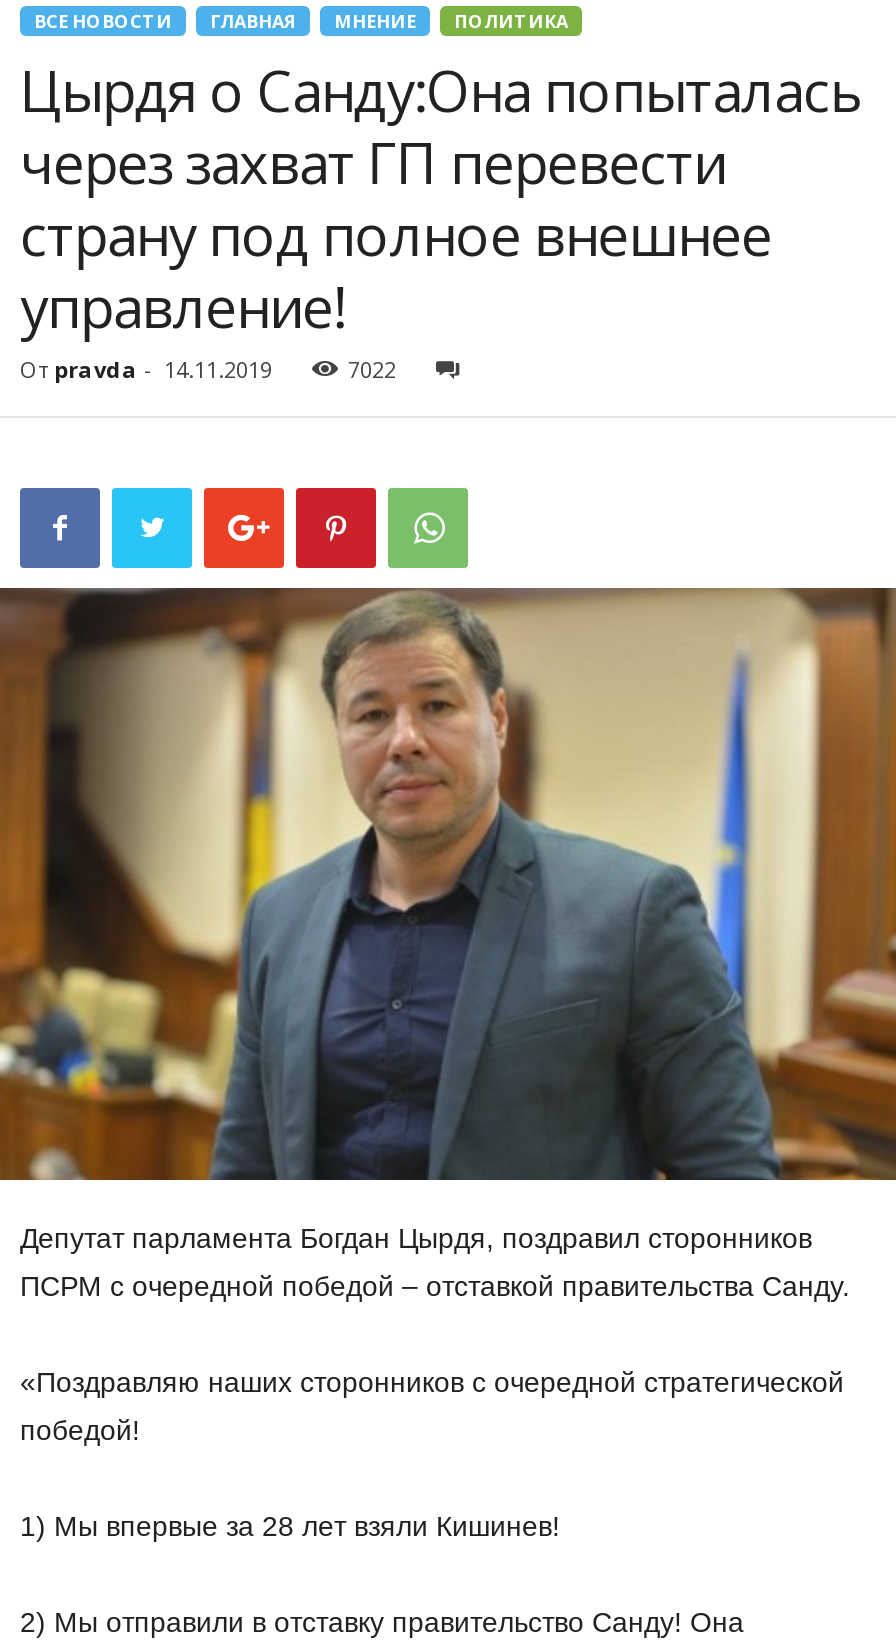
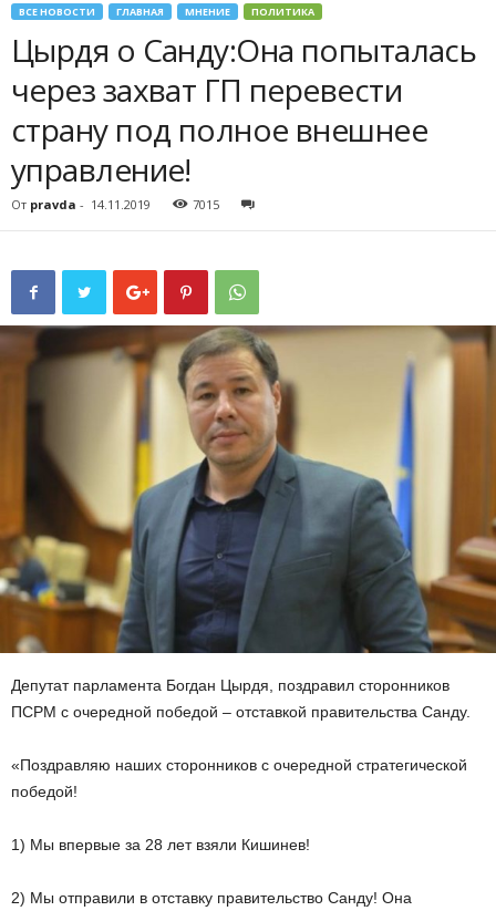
[348,354,396,384] 7022 -> [193,196,219,213] 7015

